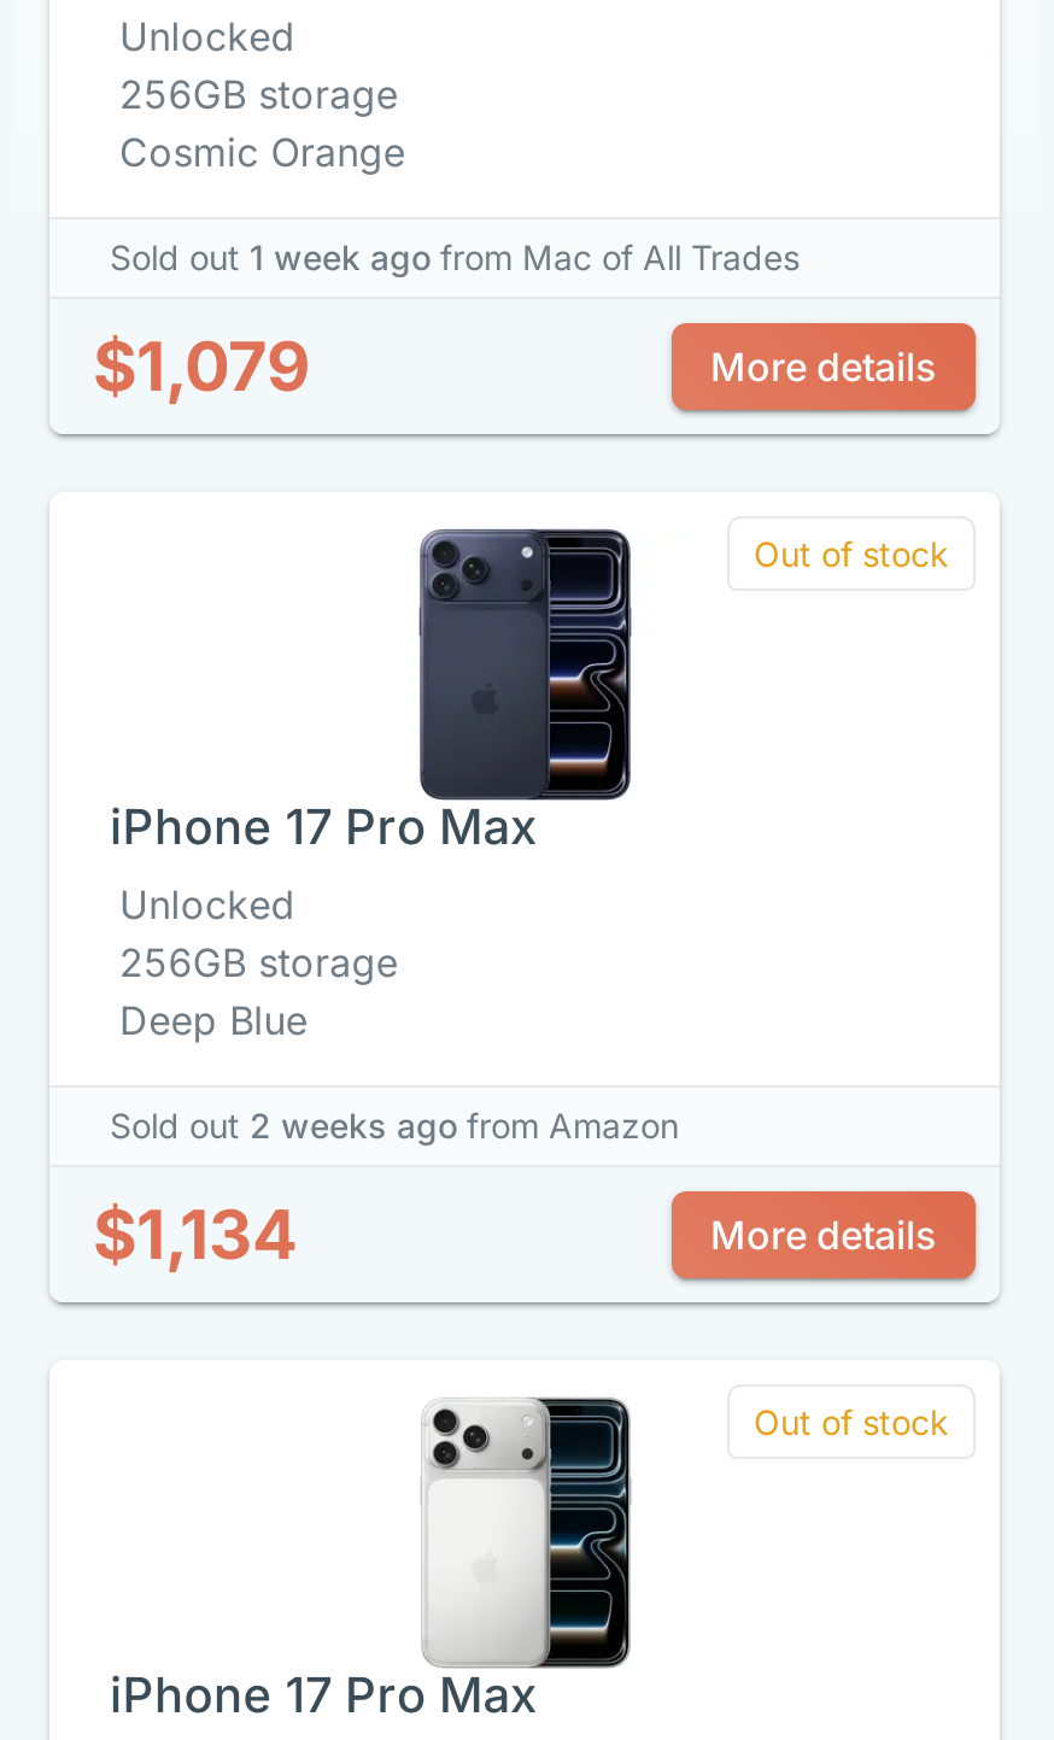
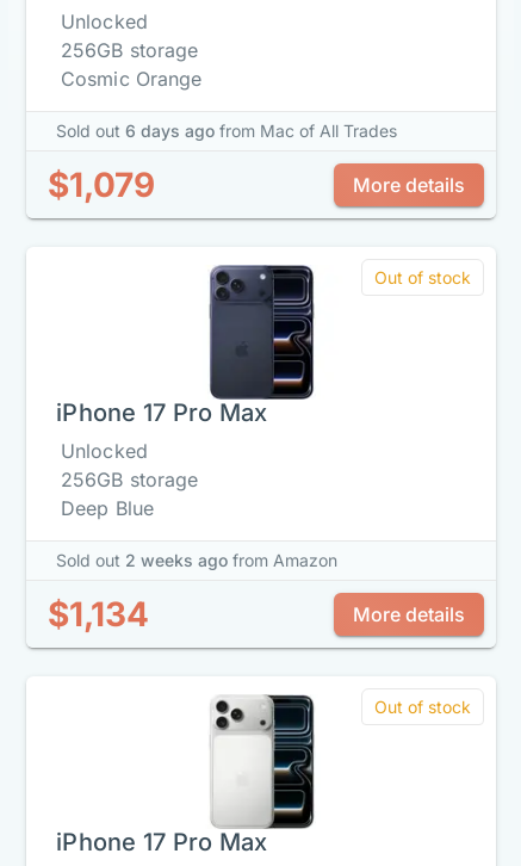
[110,236,800,277] Sold out 1 week ago from Mac of All Trades -> [56,120,397,141] Sold out 6 days ago from Mac of All Trades

